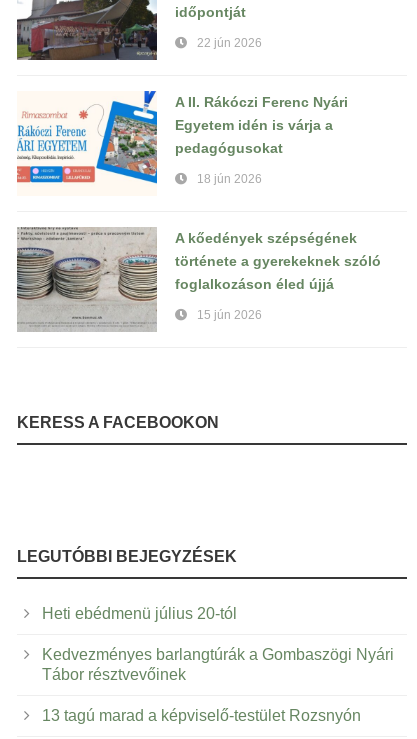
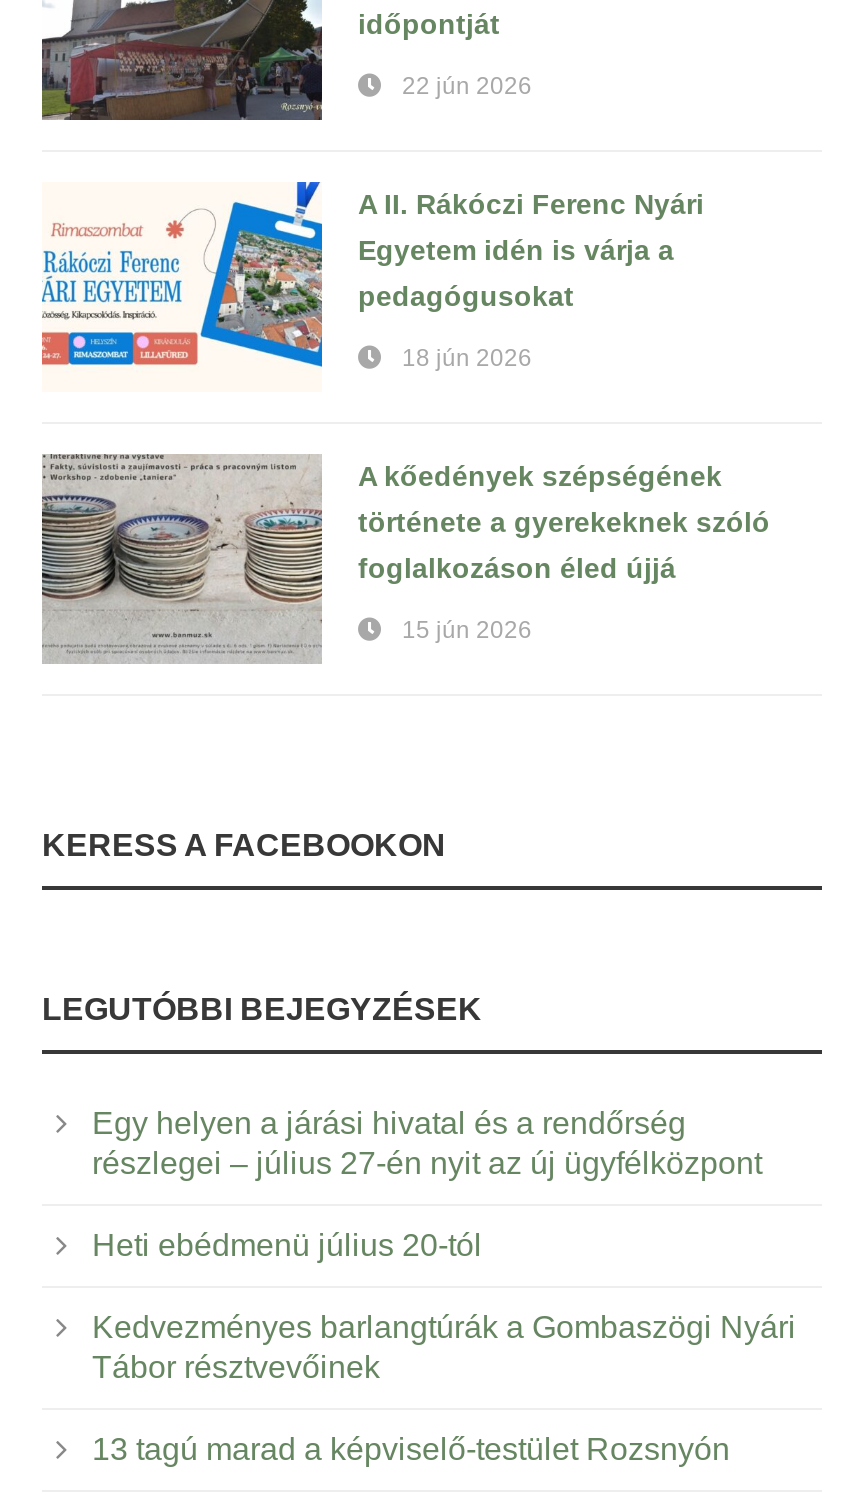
moved [17,548,237,565] -> [42,992,482,1026]: LEGUTÓBBI BEJEGYZÉSEK
none -> [92,1106,762,1180] Egy helyen a járási hivatal és a rendőrség | részlegei – július 27-én nyit az új ügyfélközpont

